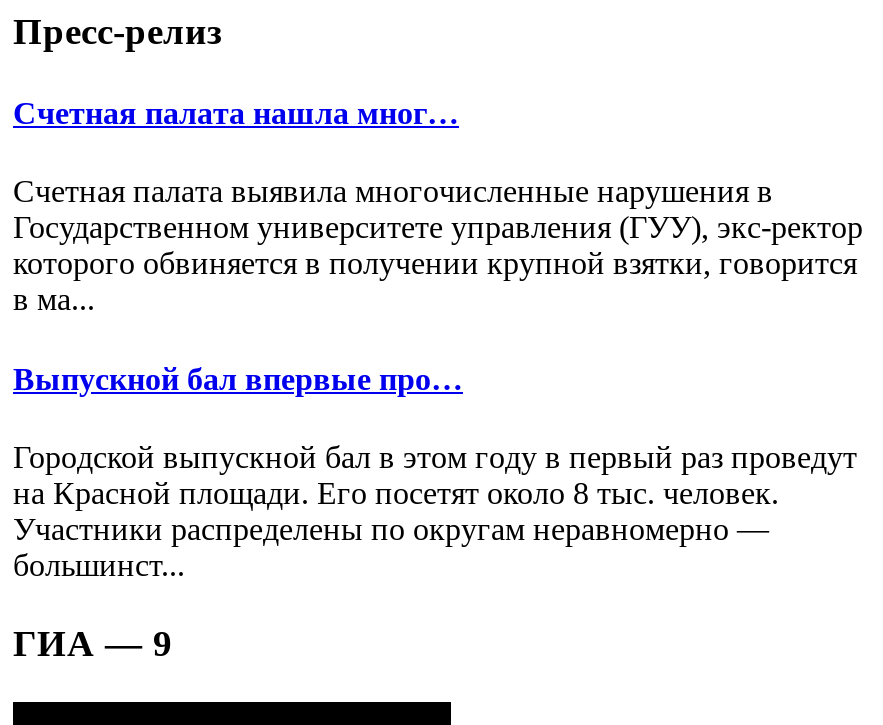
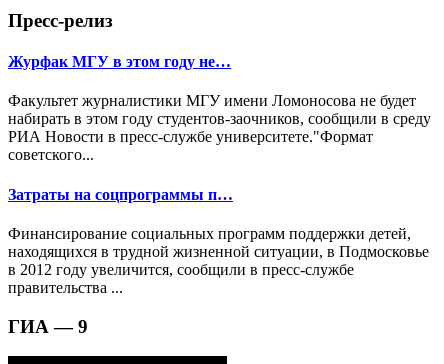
[13,96,459,130] Счетная палата нашла мног… -> [8,53,231,70] Журфак МГУ в этом году не…
[13,175,863,317] Счетная палата выявила многочисленные нарушения в | Государственном университете управления (ГУУ), экс-ректор | которого обвиняется в получении крупной взятки, говорится | в ма... -> [8,92,431,163] Факультет журналистики МГУ имени Ломоносова не будет | набирать в этом году студентов-заочников, сообщили в среду | РИА Новости в пресс-службе университете."Формат | советского...
[13,361,463,395] Выпускной бал впервые про… -> [8,186,233,203] Затраты на соцпрограммы п…
[13,440,857,582] Городской выпускной бал в этом году в первый раз проведут | на Красной площади. Его посетят около 8 тыс. человек. | Участники распределены по округам неравномерно — | большинст... -> [8,225,429,296] Финансирование социальных программ поддержки детей, | находящихся в трудной жизненной ситуации, в Подмосковье | в 2012 году увеличится, сообщили в пресс-службе | правительства ...

